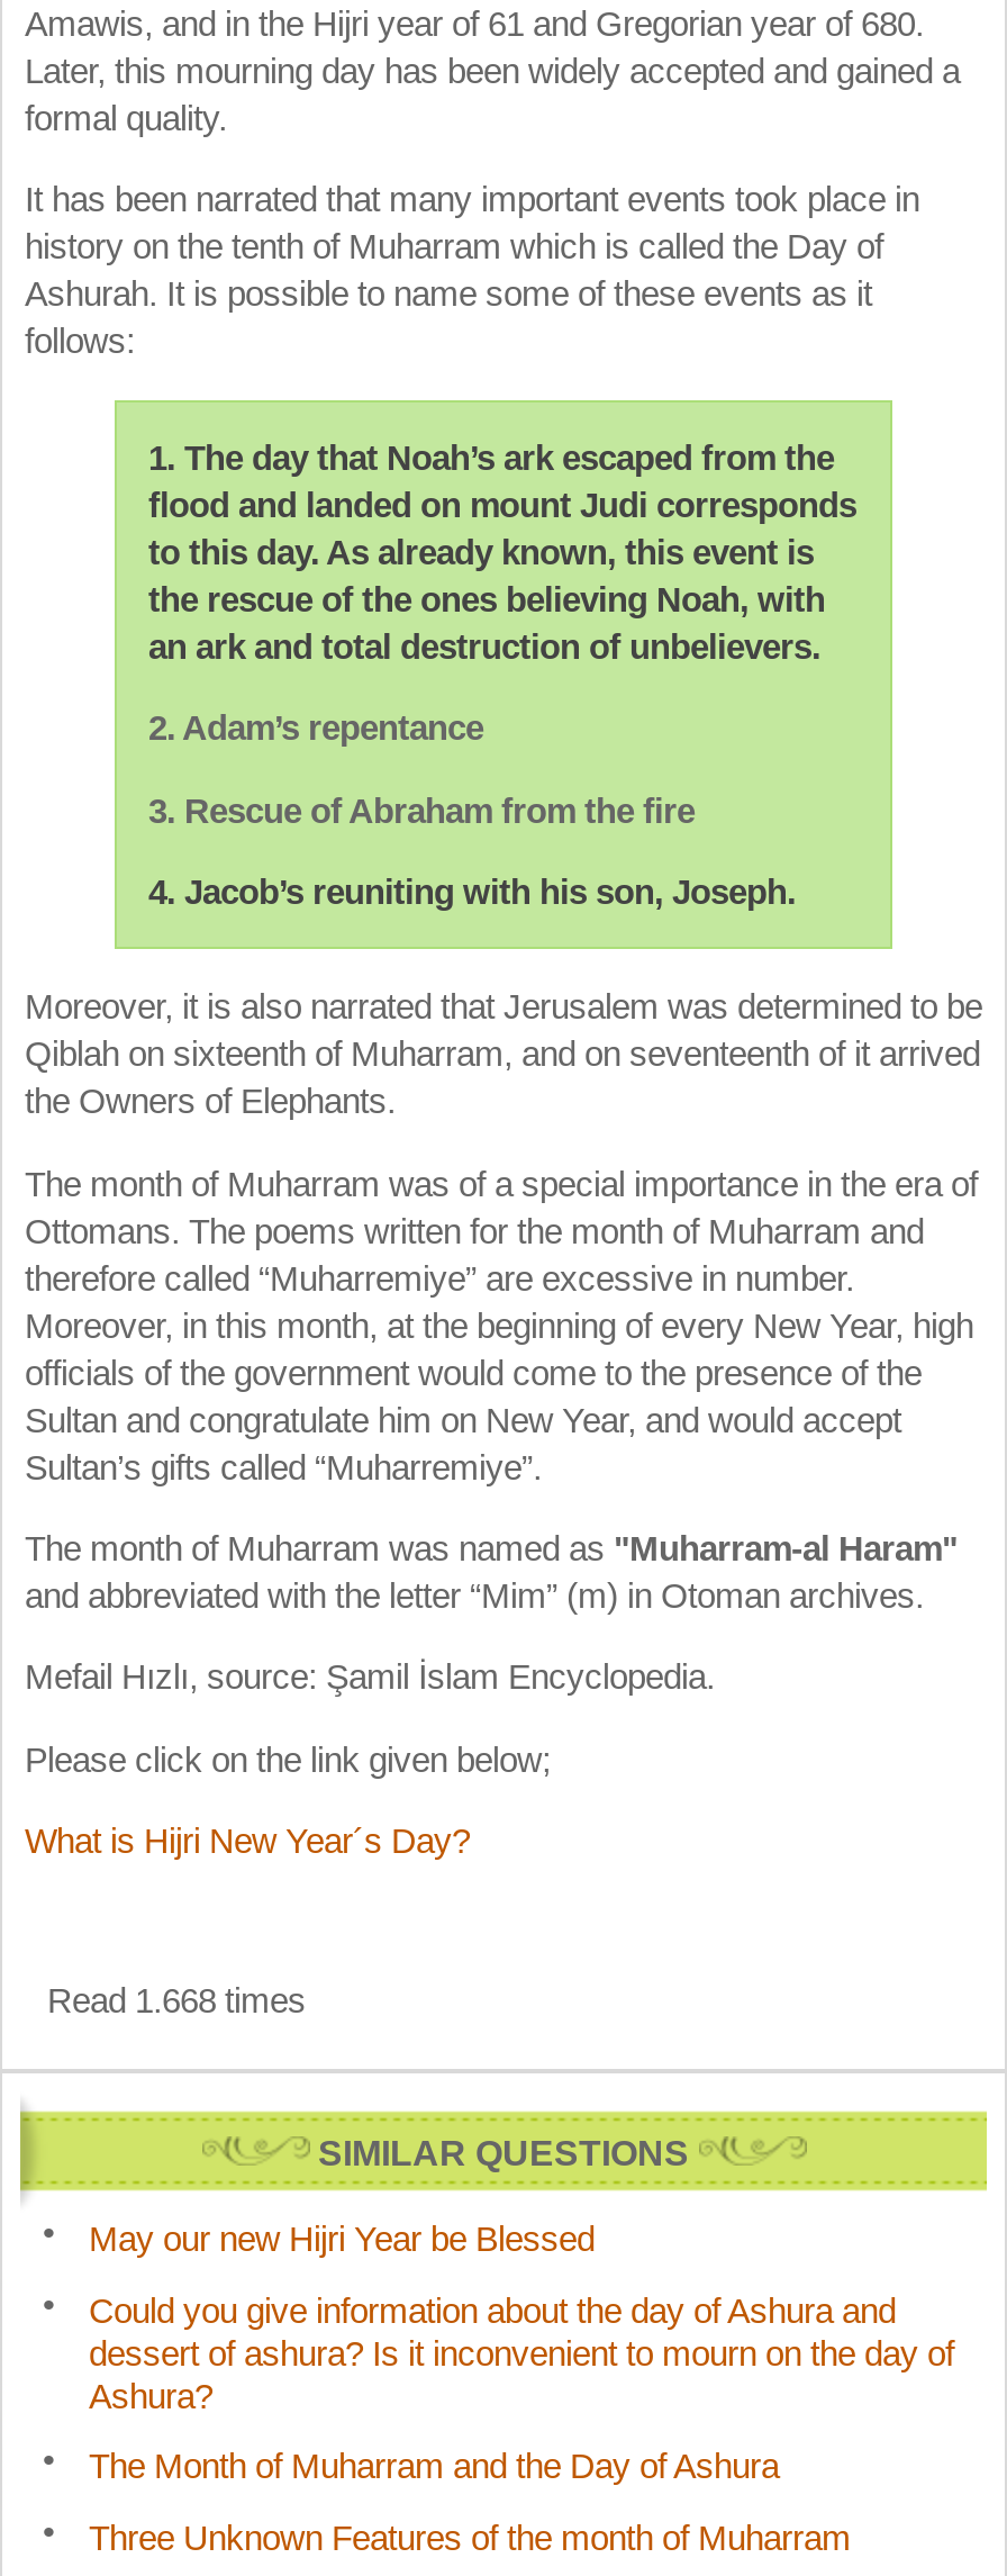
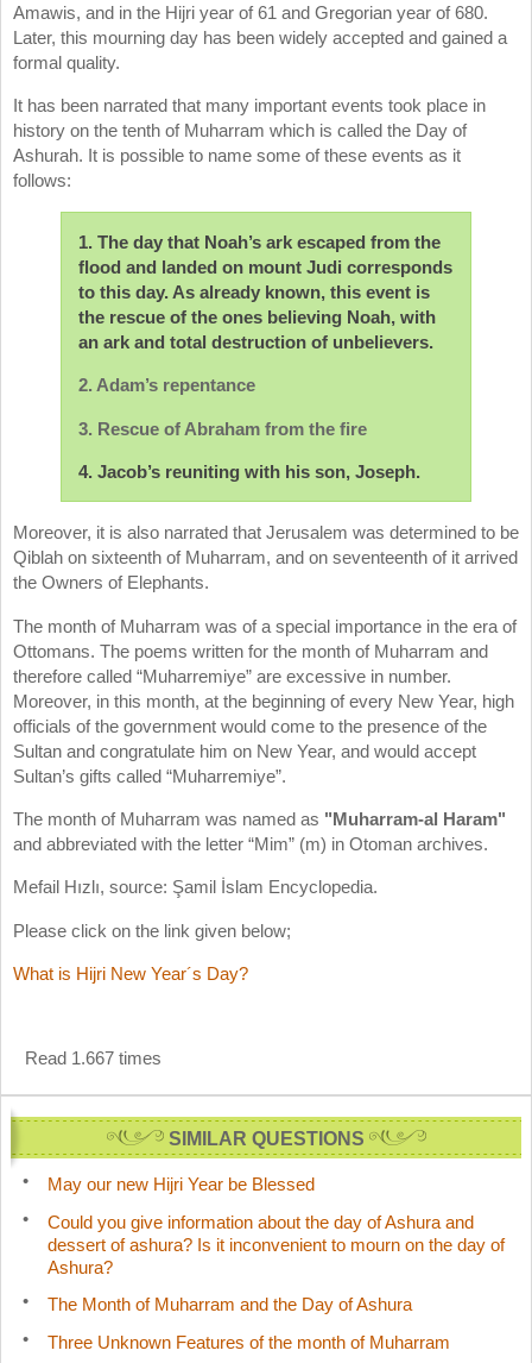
[47,1982,306,2020] Read 1.668 times -> [25,1048,161,1068] Read 1.667 times

